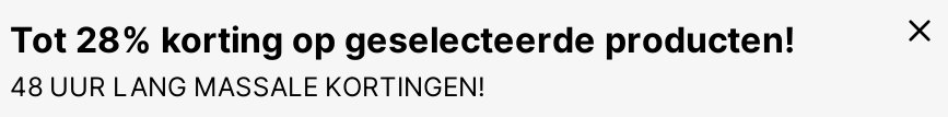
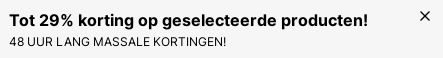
[10,17,795,61] Tot 28% korting op geselecteerde producten! -> [9,10,368,30] Tot 29% korting op geselecteerde producten!

